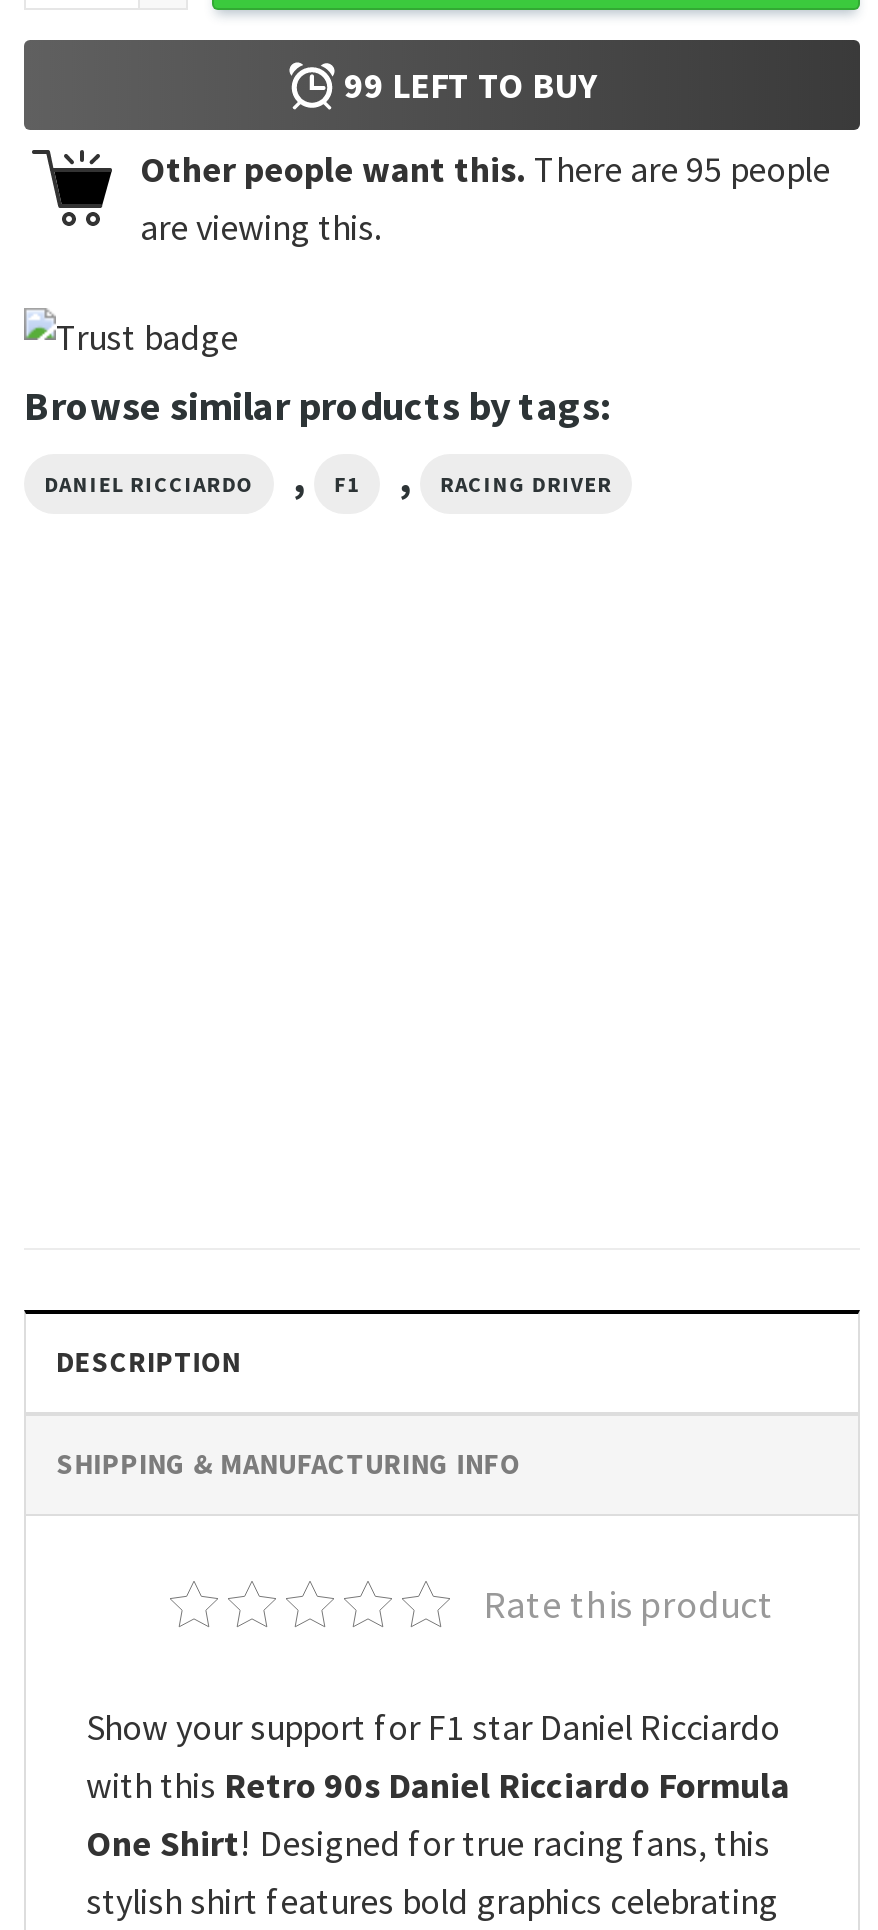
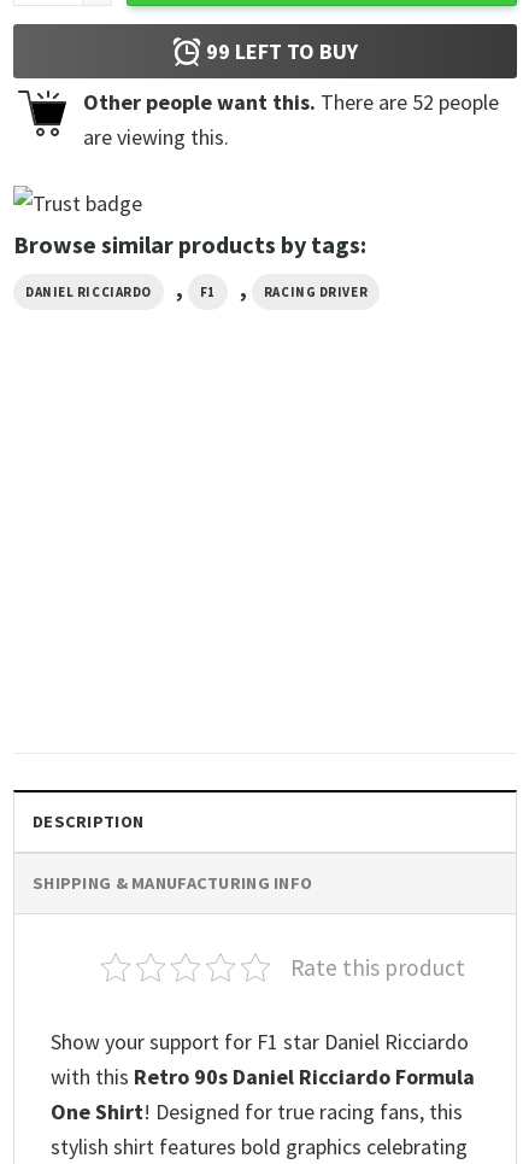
[140,146,830,192] Other people want this. There are 95 people -> [83,88,499,116] Other people want this. There are 52 people

